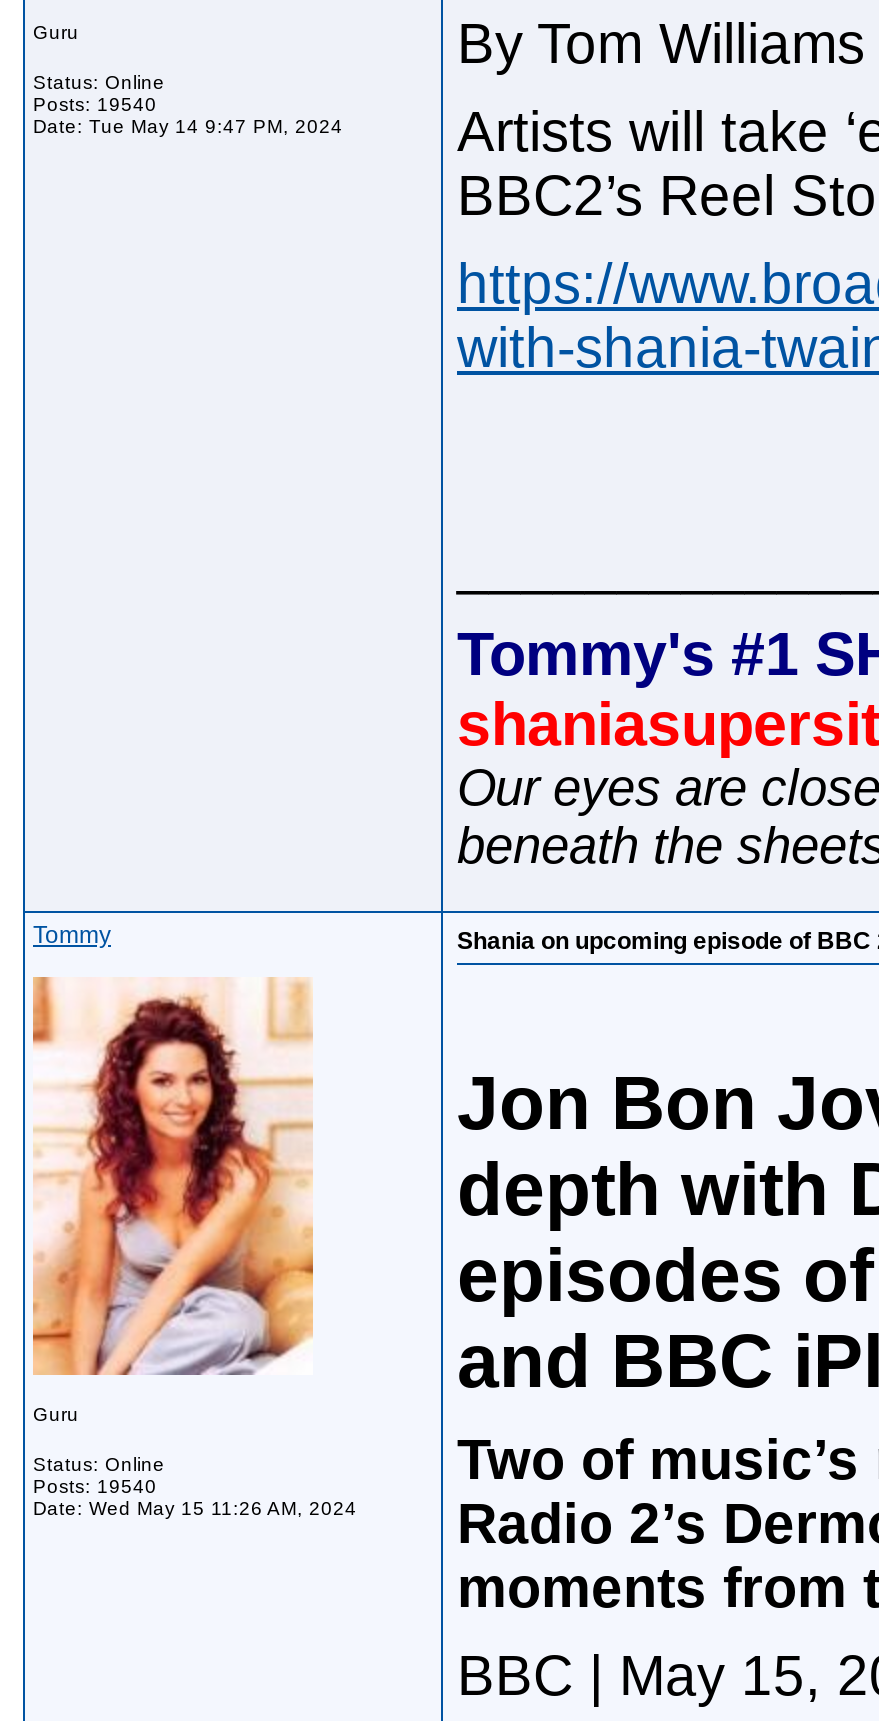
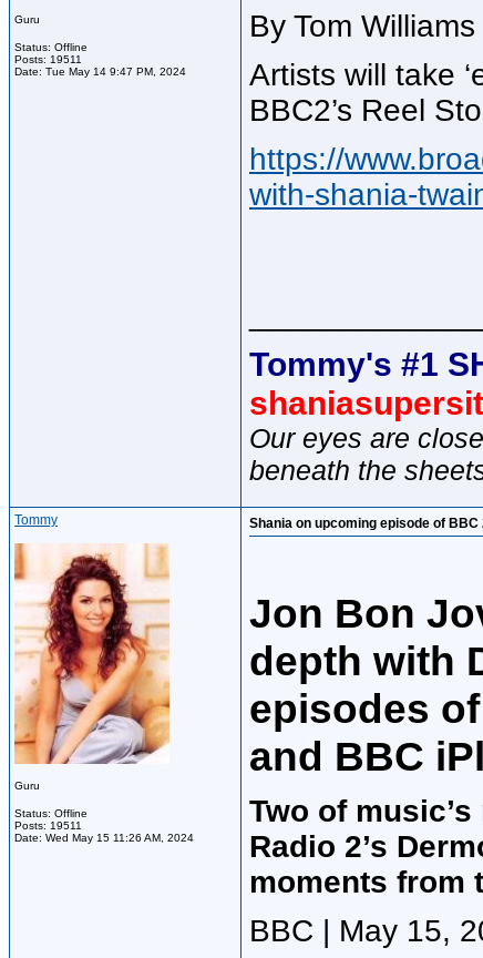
[33,71,165,93] Status: Online -> [14,41,88,53] Status: Offline
[33,93,157,115] Posts: 19540 -> [14,53,82,65] Posts: 19511
[33,1453,165,1475] Status: Online -> [14,807,88,819] Status: Offline
[33,1475,157,1497] Posts: 19540 -> [14,819,82,832] Posts: 19511

